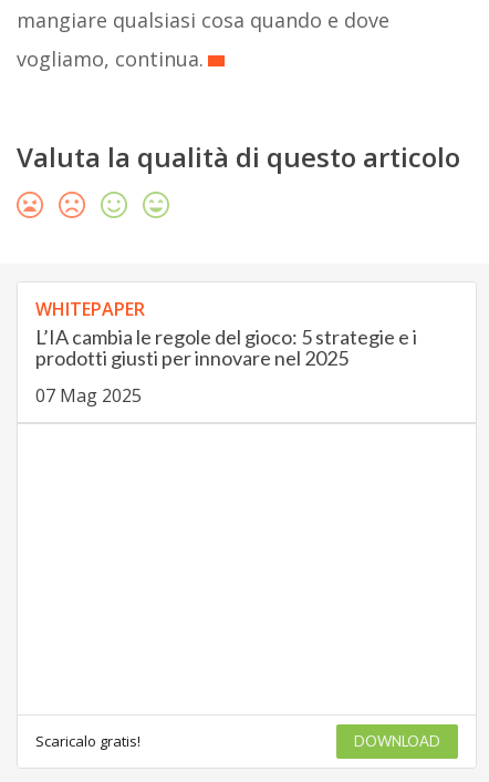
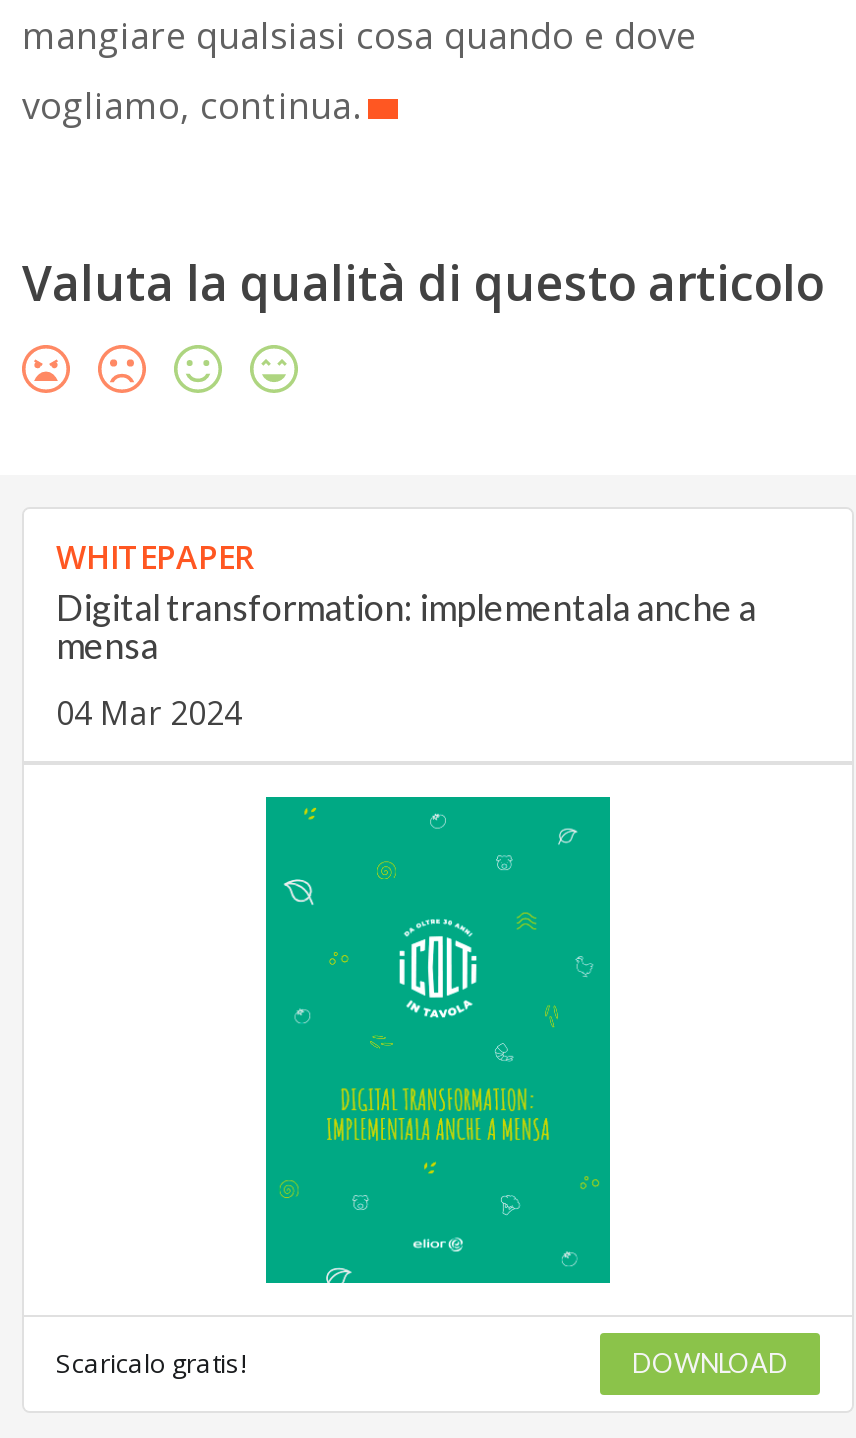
[35,325,417,370] L’IA cambia le regole del gioco: 5 strategie e i | prodotti giusti per innovare nel 2025 -> [56,585,756,667] Digital transformation: implementala anche a | mensa
none -> [264,795,612,1287] [image]
[35,383,142,408] 07 Mag 2025 -> [56,691,242,735] 04 Mar 2024

